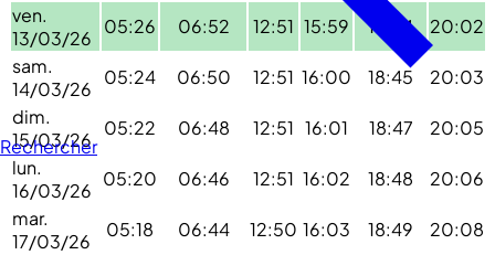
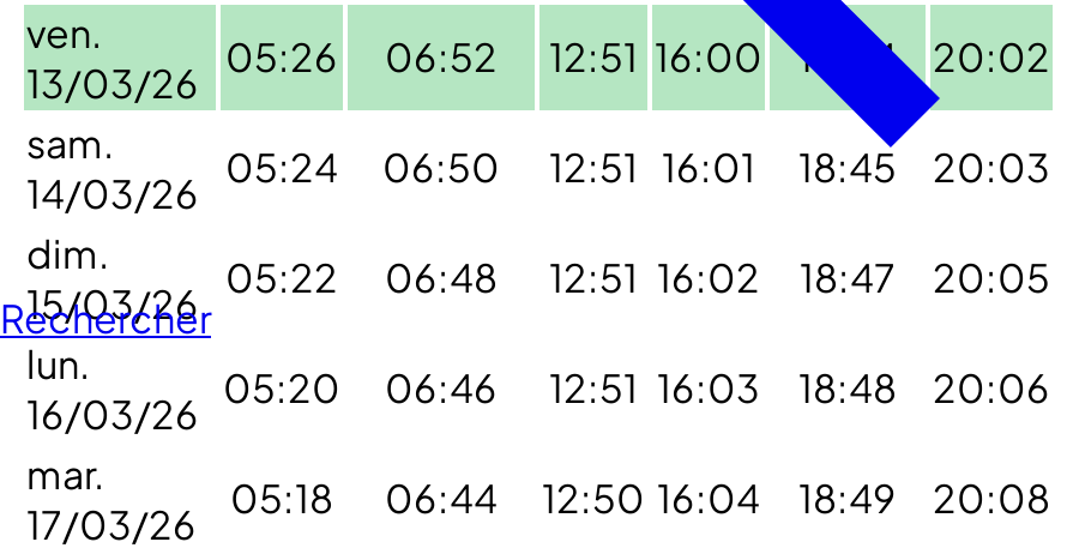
[253,14,349,38] 12:51 15:59 -> [549,31,762,82] 12:51 16:00
[104,65,484,88] 05:24 06:50 12:51 16:00 18:45 20:03 -> [225,141,1050,192] 05:24 06:50 12:51 16:01 18:45 20:03
[104,116,484,139] 05:22 06:48 12:51 16:01 18:47 20:05 -> [225,252,1050,302] 05:22 06:48 12:51 16:02 18:47 20:05
[103,167,484,190] 05:20 06:46 12:51 16:02 18:48 20:06 -> [223,362,1050,413] 05:20 06:46 12:51 16:03 18:48 20:06
[106,217,484,241] 05:18 06:44 12:50 16:03 18:49 20:08 -> [230,472,1050,523] 05:18 06:44 12:50 16:04 18:49 20:08

